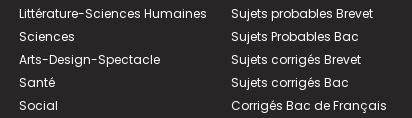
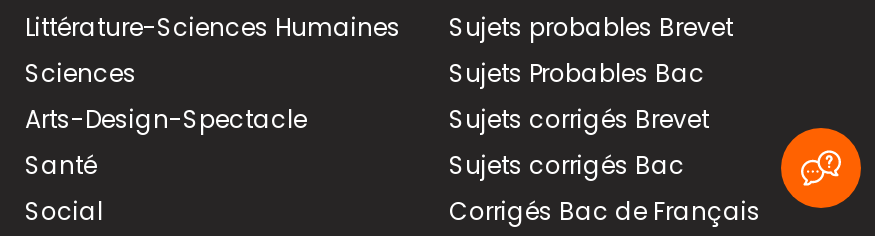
none -> [779,126,863,210] [image]

